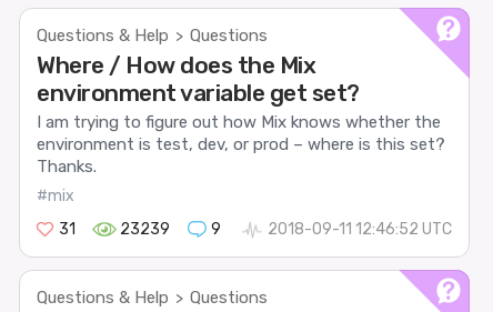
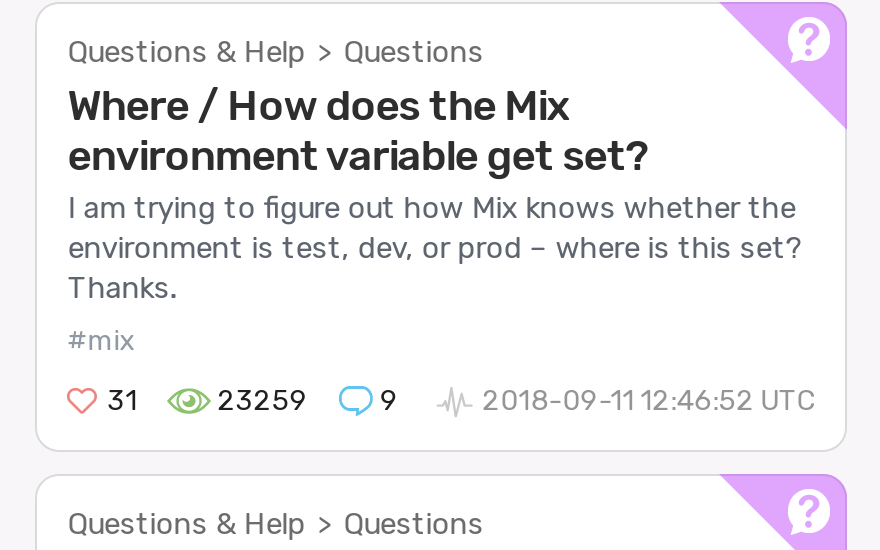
[120,220,170,239] 23239 -> [218,385,308,419] 23259

